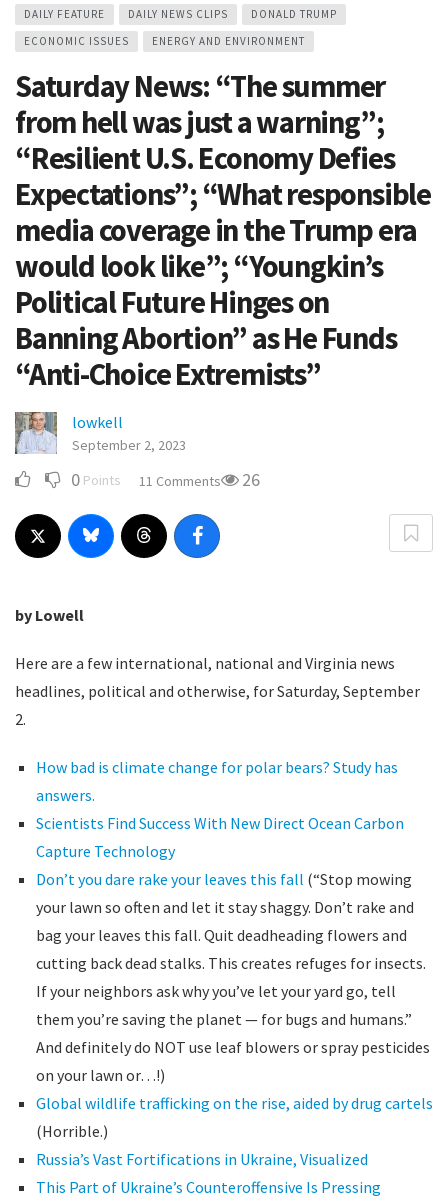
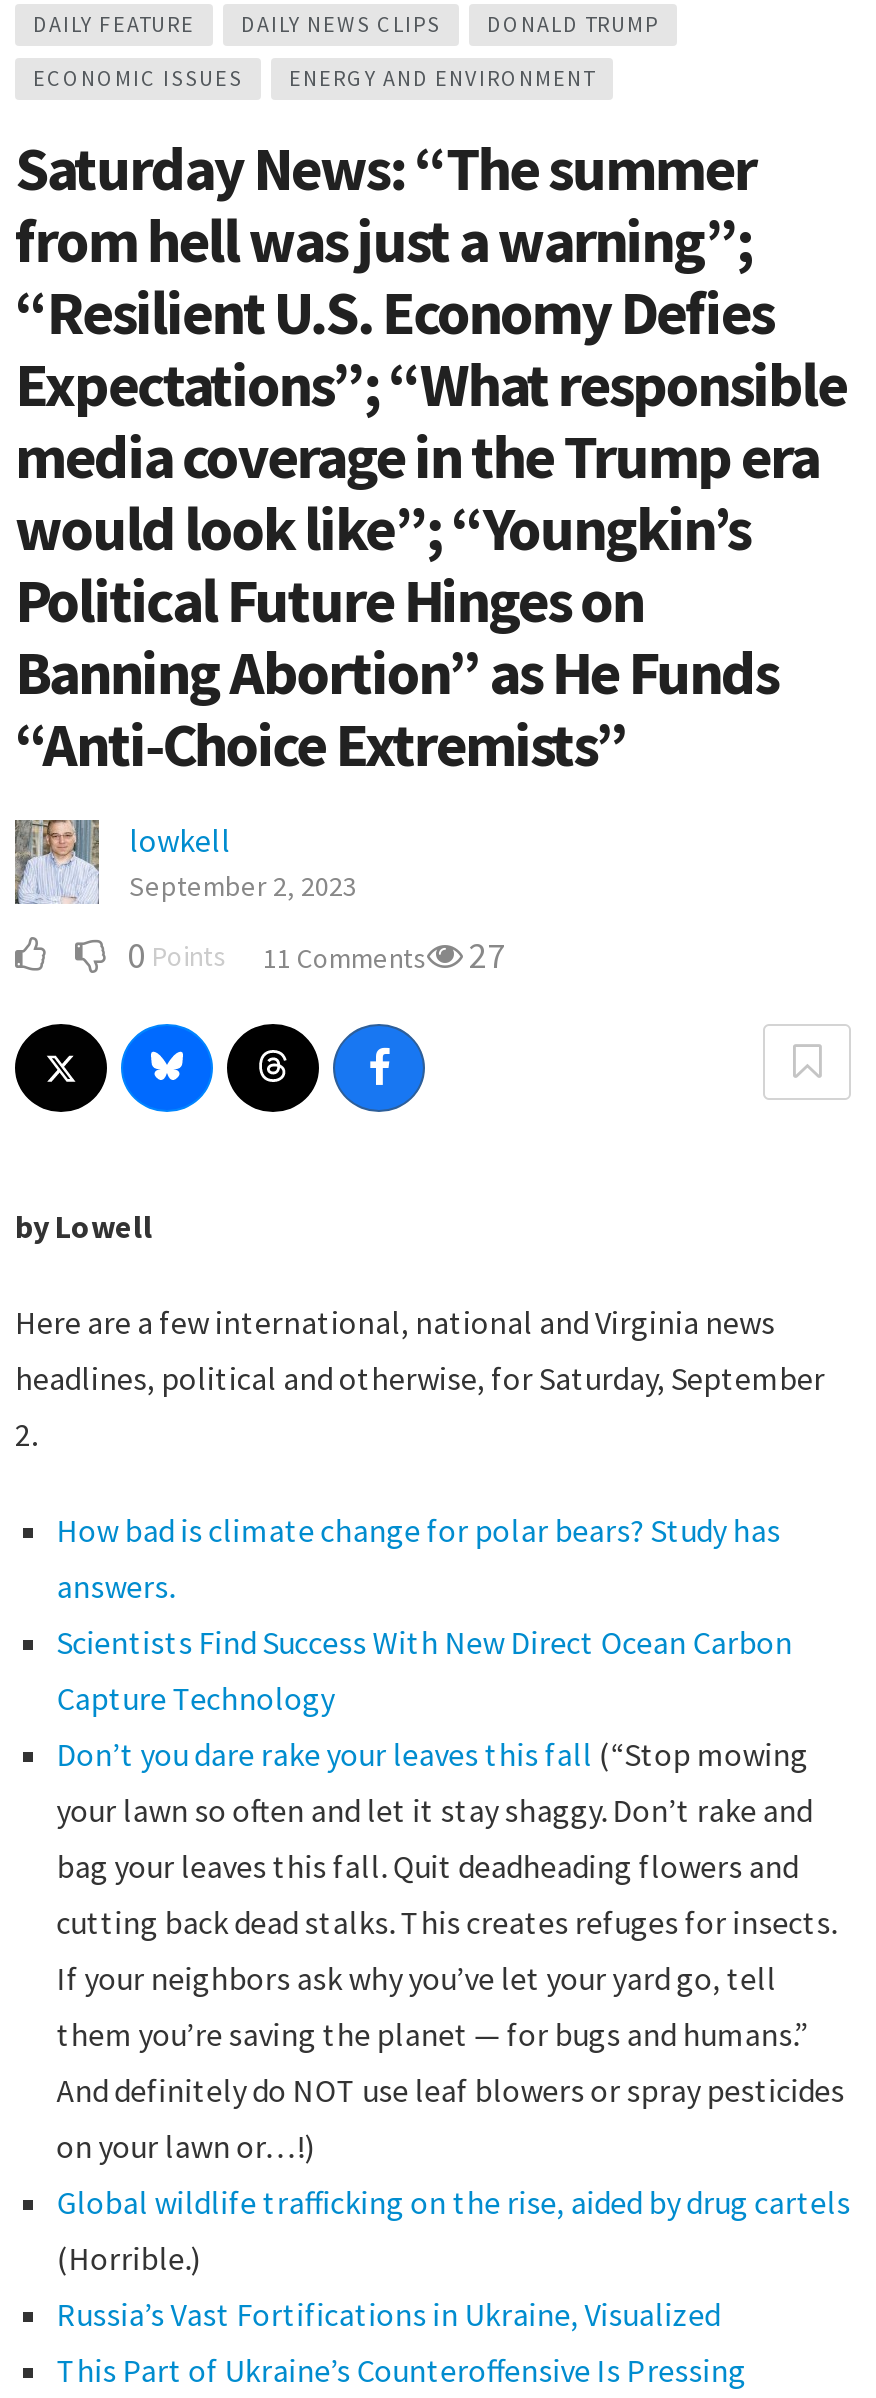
[71,468,260,491] 0 Points 11 Comments 26 -> [127,932,505,978] 0 Points 11 Comments 27

